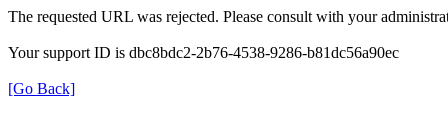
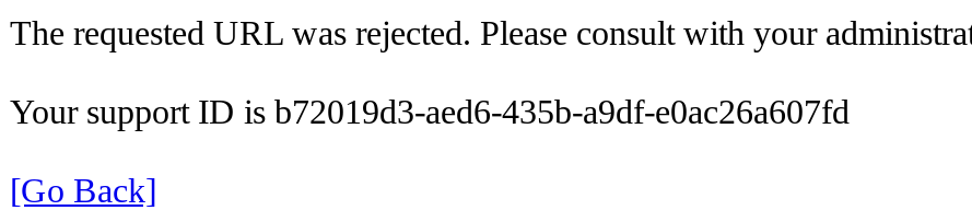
[8,44,399,61] Your support ID is dbc8bdc2-2b76-4538-9286-b81dc56a90ec -> [10,93,850,130] Your support ID is b72019d3-aed6-435b-a9df-e0ac26a607fd

